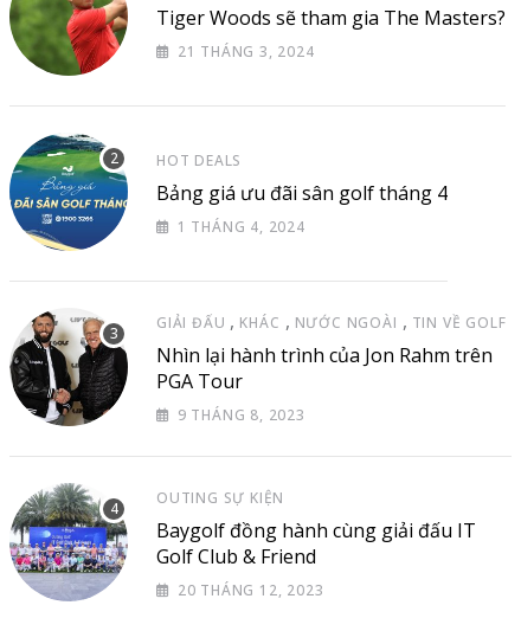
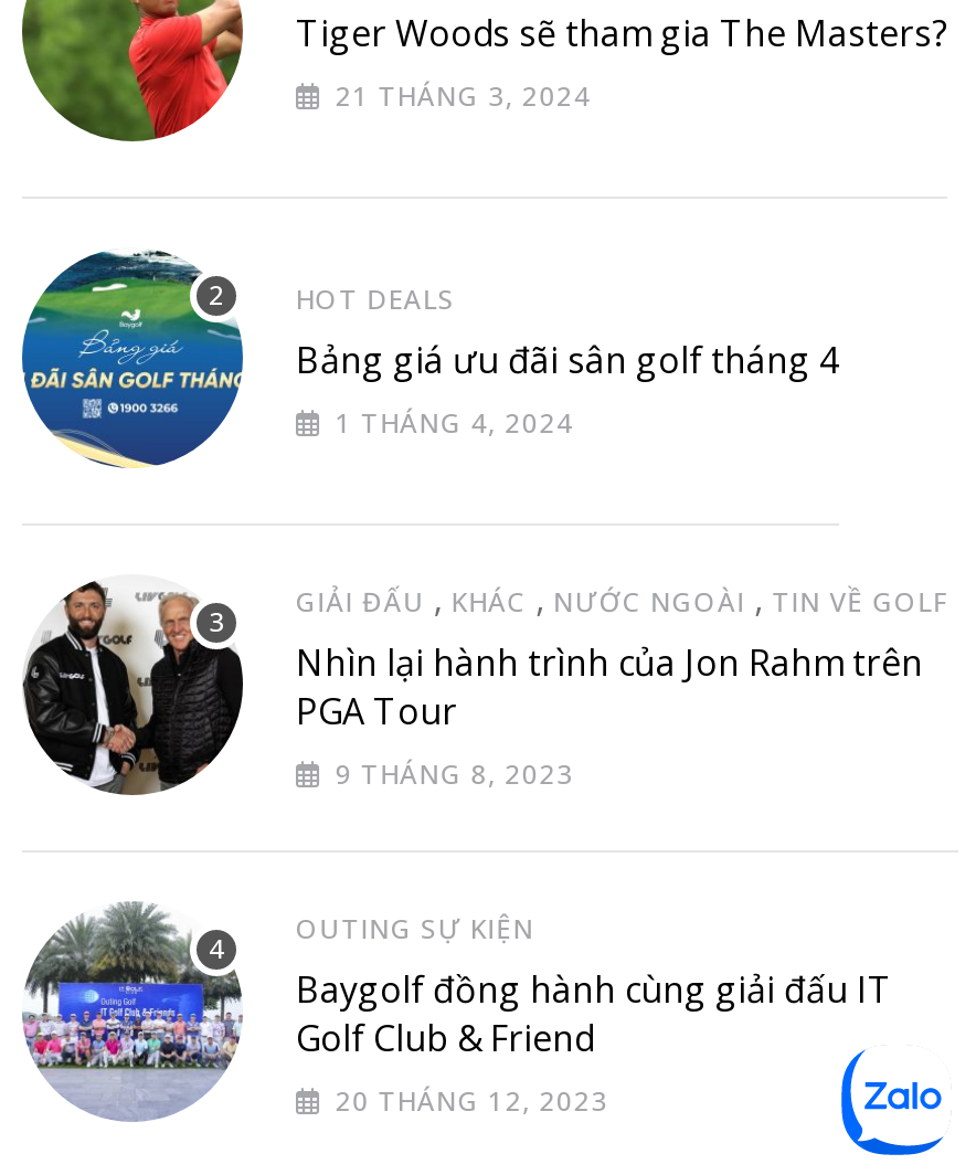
none -> [839,1049,943,1157] [image]

